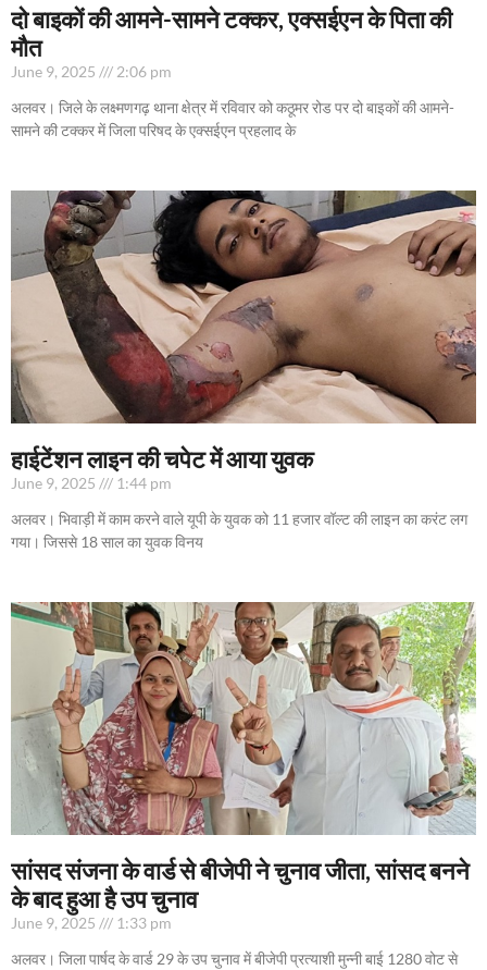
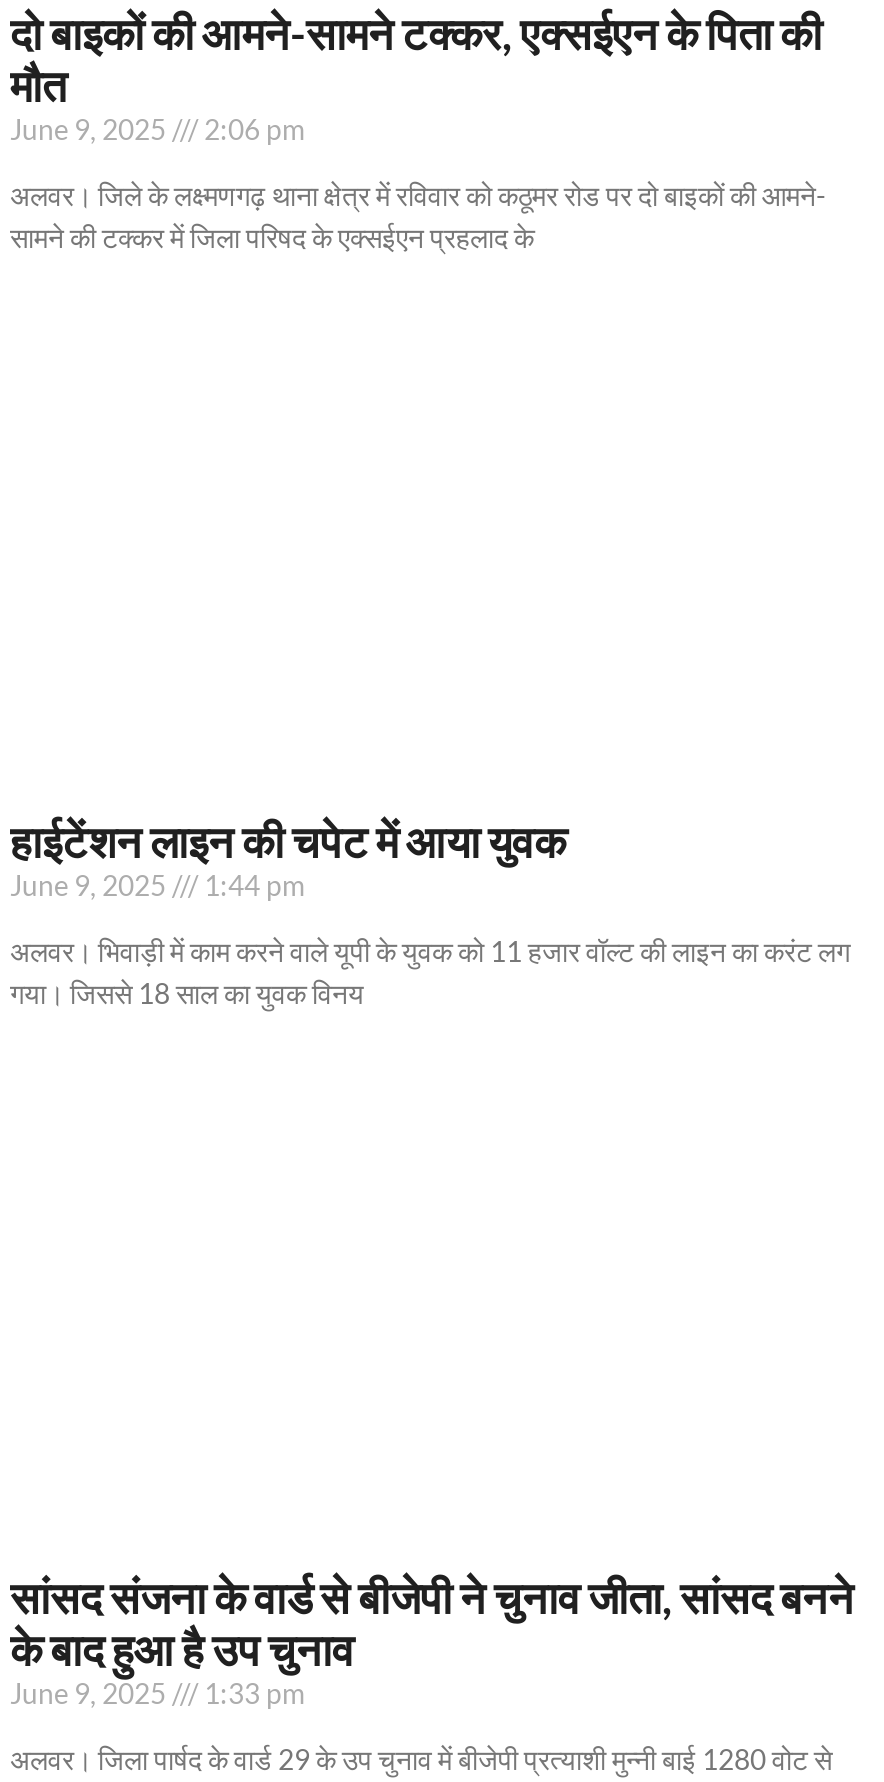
[10,189,477,425] [image] -> none
[10,601,477,836] [image] -> none

